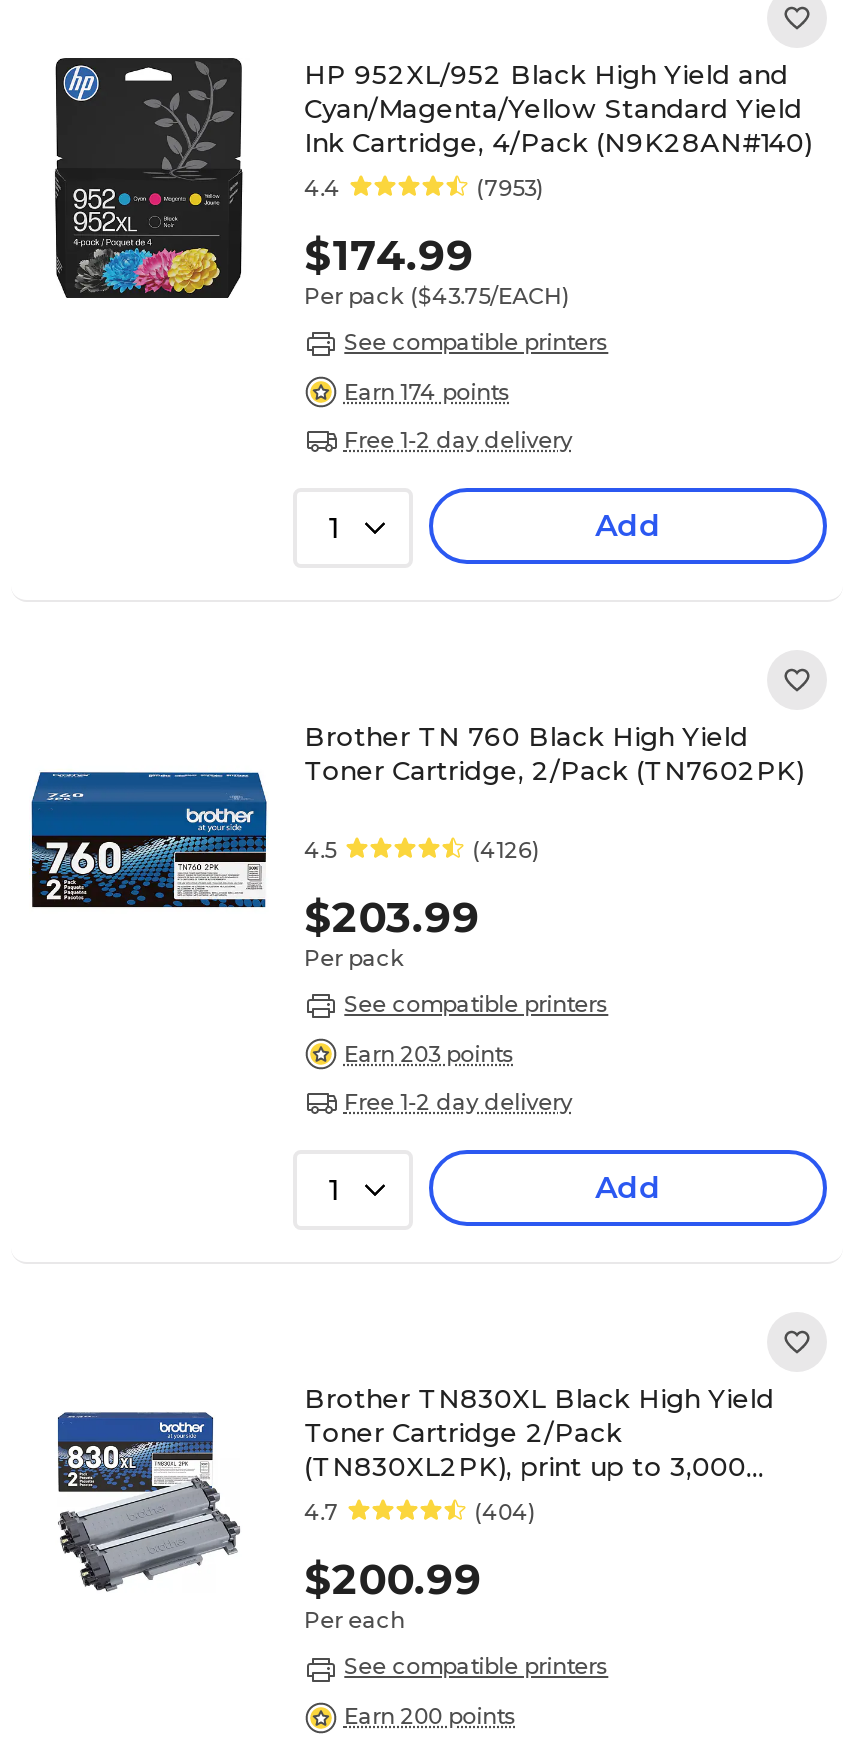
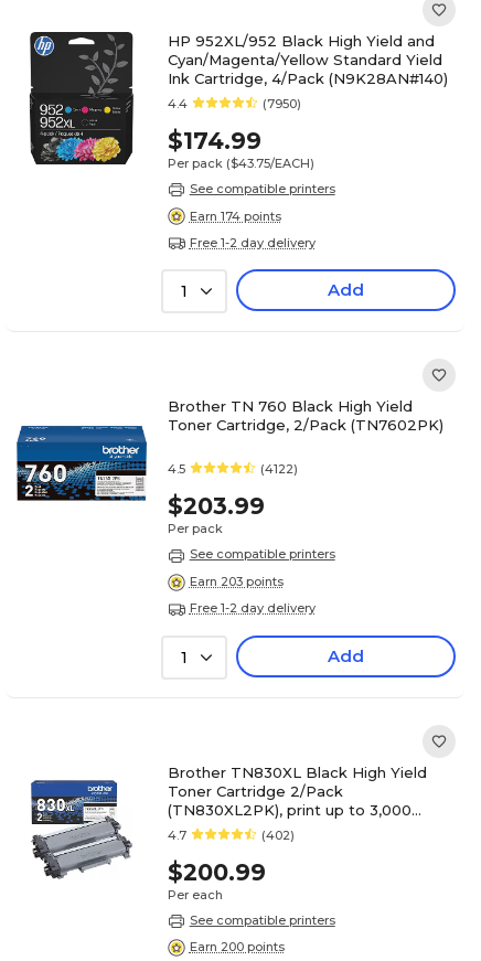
[476,175,544,203] (7953) -> [262,96,301,112] (7950)
[472,837,540,865] (4126) -> [260,462,298,477] (4122)
[474,1499,536,1527] (404) -> [261,827,294,842] (402)

